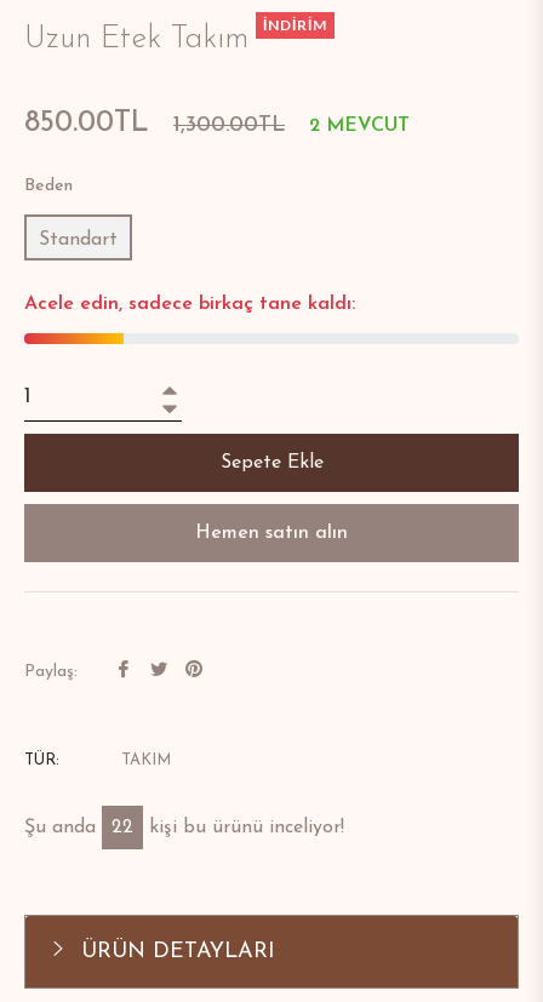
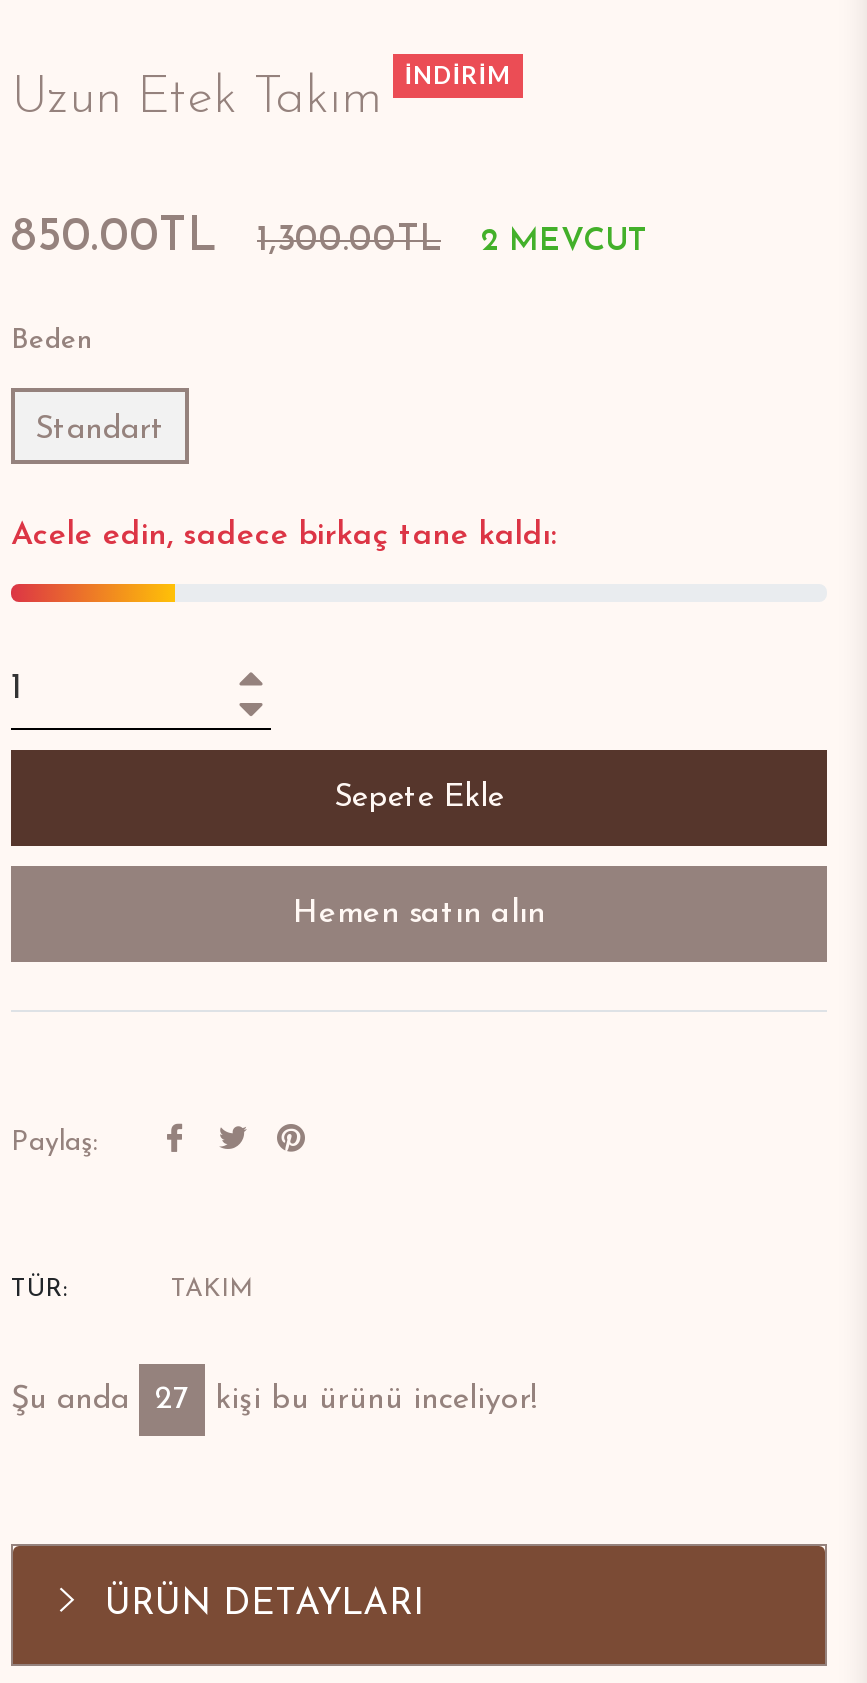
[24,818,344,837] Şu anda 22 kişi bu ürünü inceliyor! -> [11,1384,537,1416] Şu anda 27 kişi bu ürünü inceliyor!

